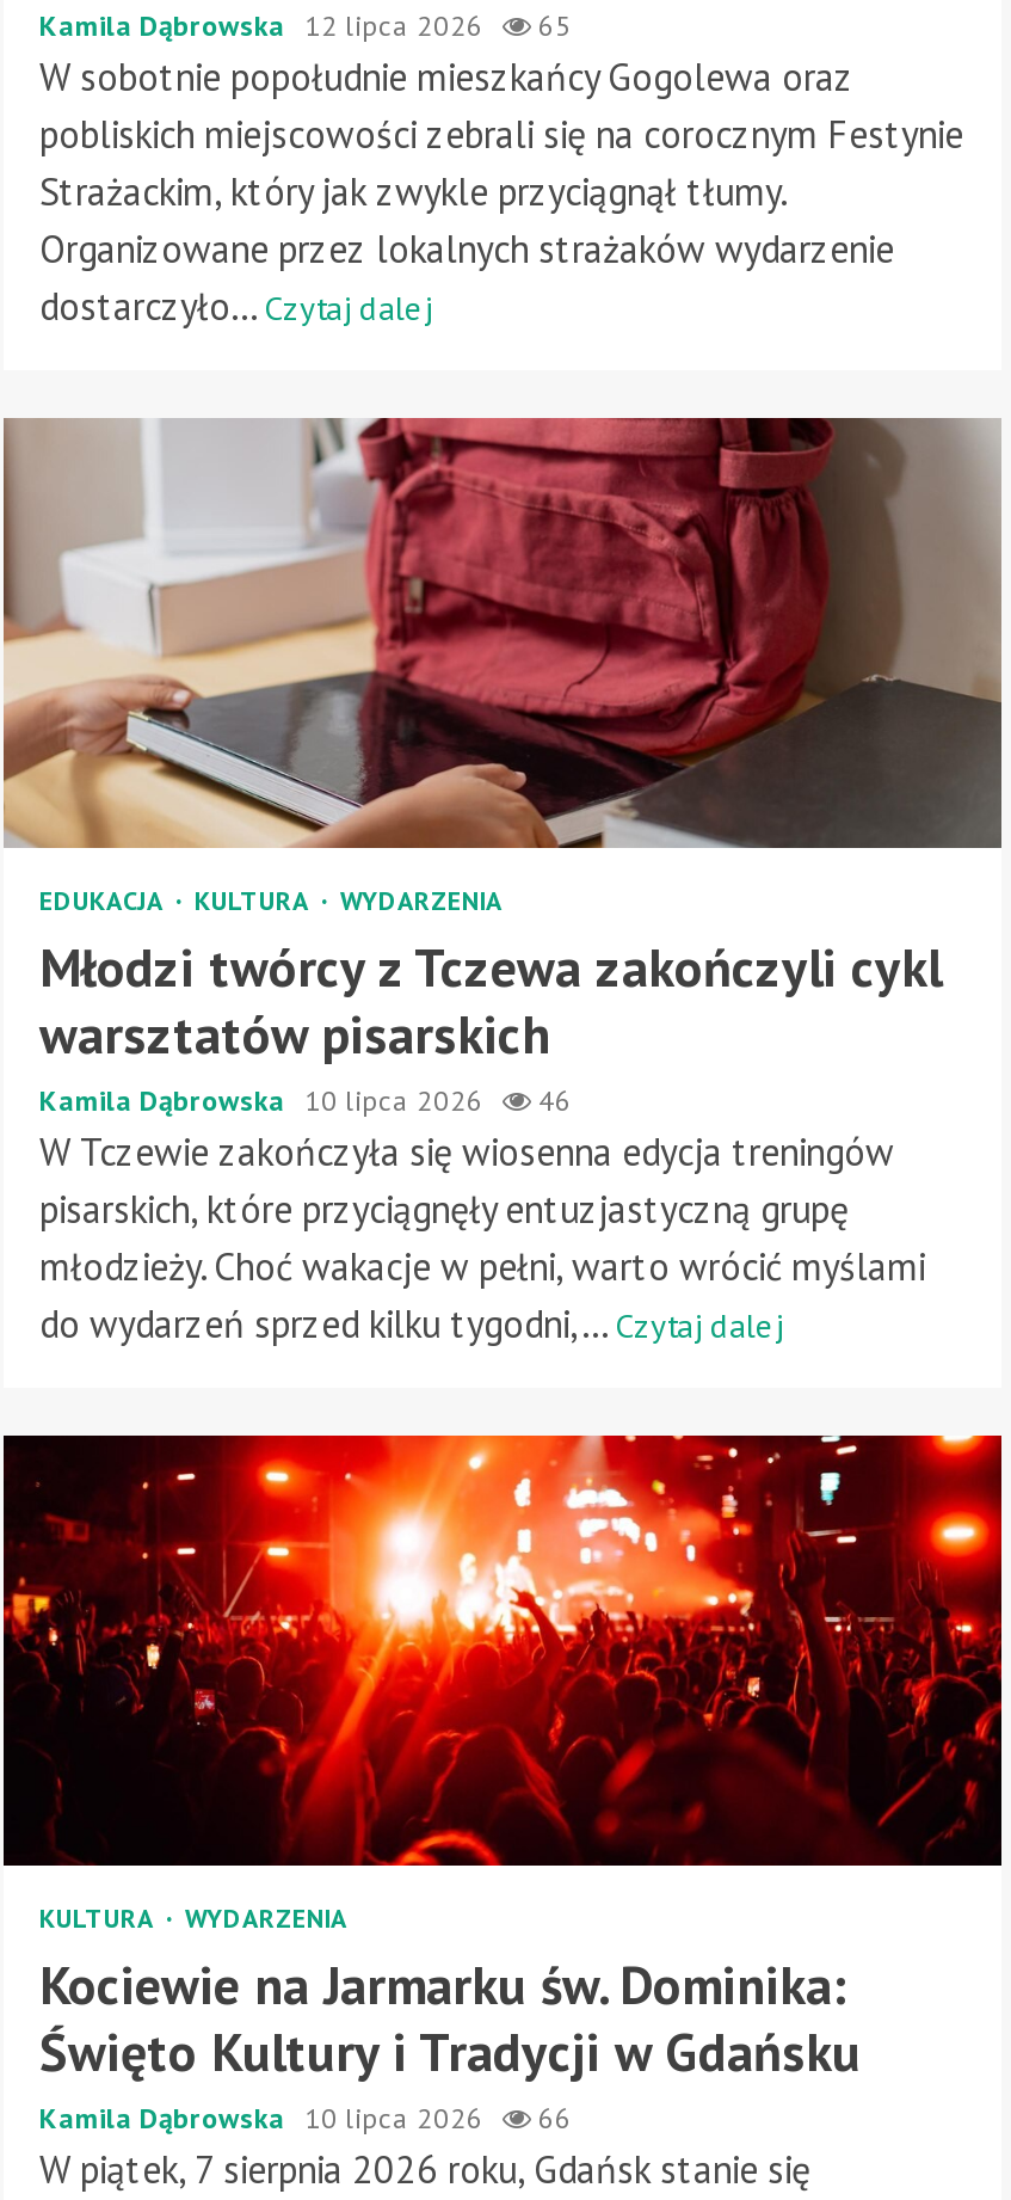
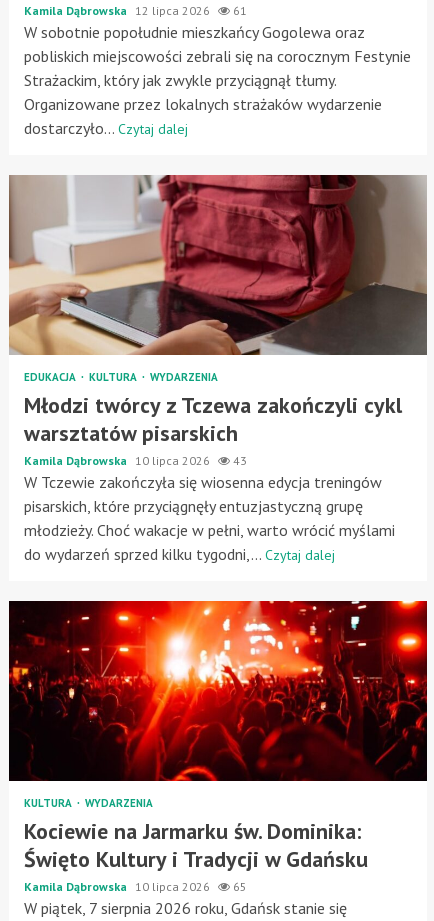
[39,7,572,43] Kamila Dąbrowska 12 lipca 2026 65 -> [24,3,247,18] Kamila Dąbrowska 12 lipca 2026 61
[39,1082,572,1118] Kamila Dąbrowska 10 lipca 2026 46 -> [24,453,247,468] Kamila Dąbrowska 10 lipca 2026 43
[39,2100,572,2136] Kamila Dąbrowska 10 lipca 2026 66 -> [24,879,247,894] Kamila Dąbrowska 10 lipca 2026 65

